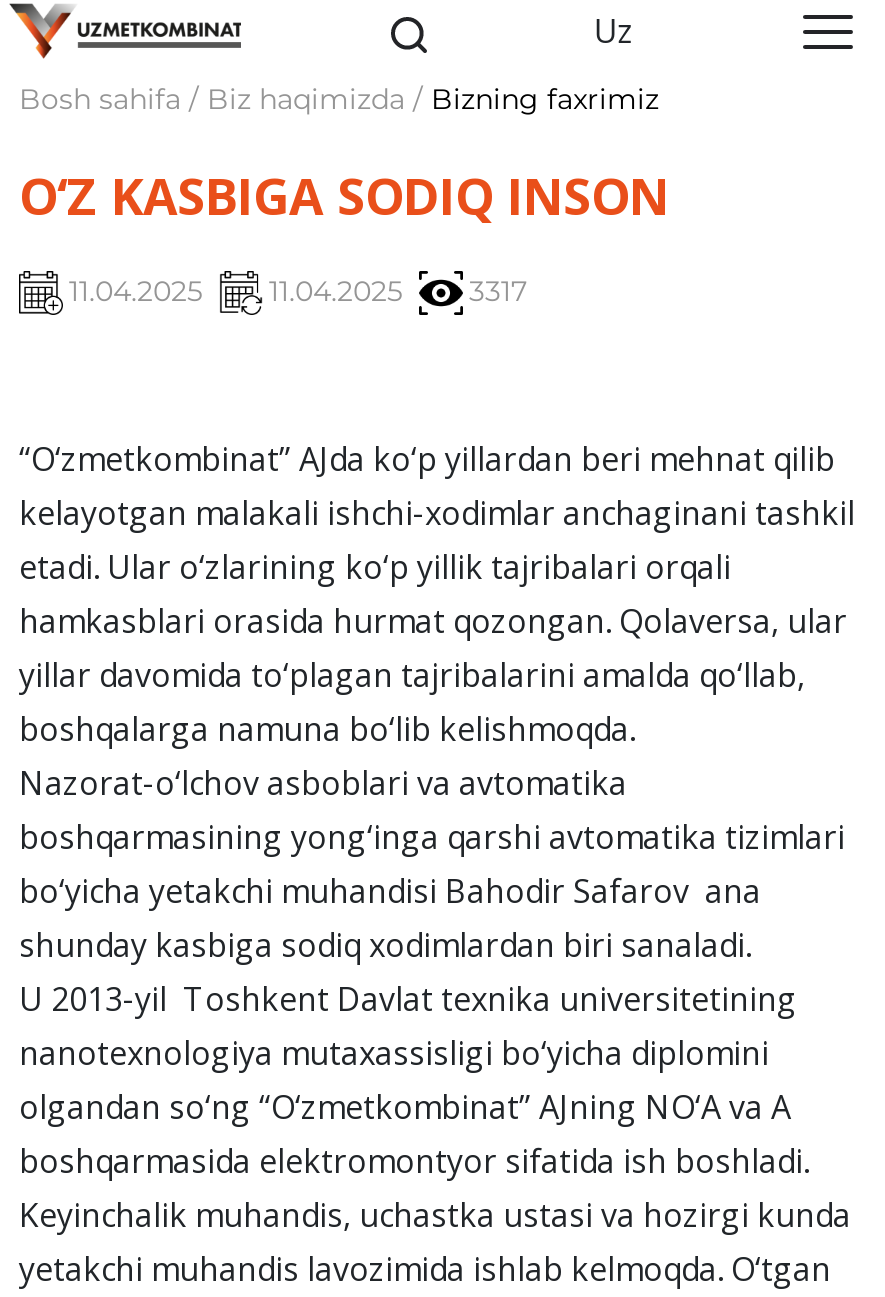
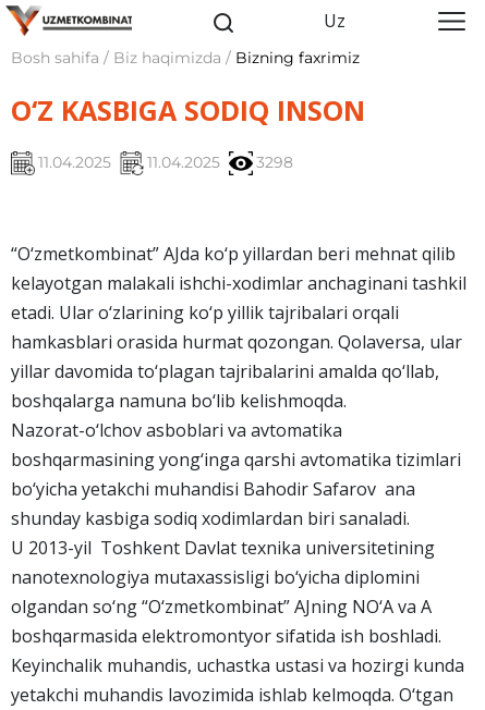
[69,273,527,309] 11.04.2025 11.04.2025 3317 -> [38,152,293,172] 11.04.2025 11.04.2025 3298

